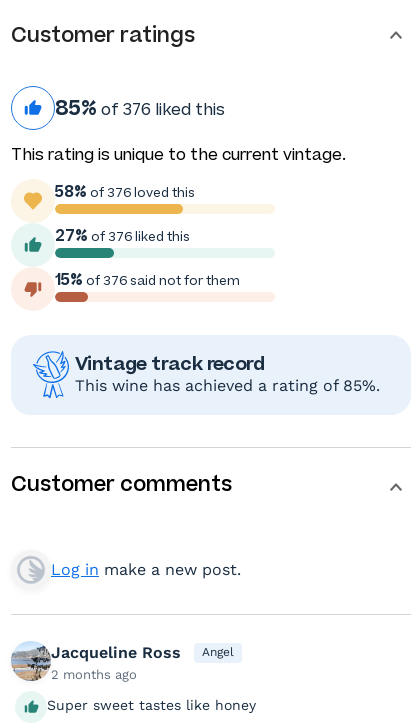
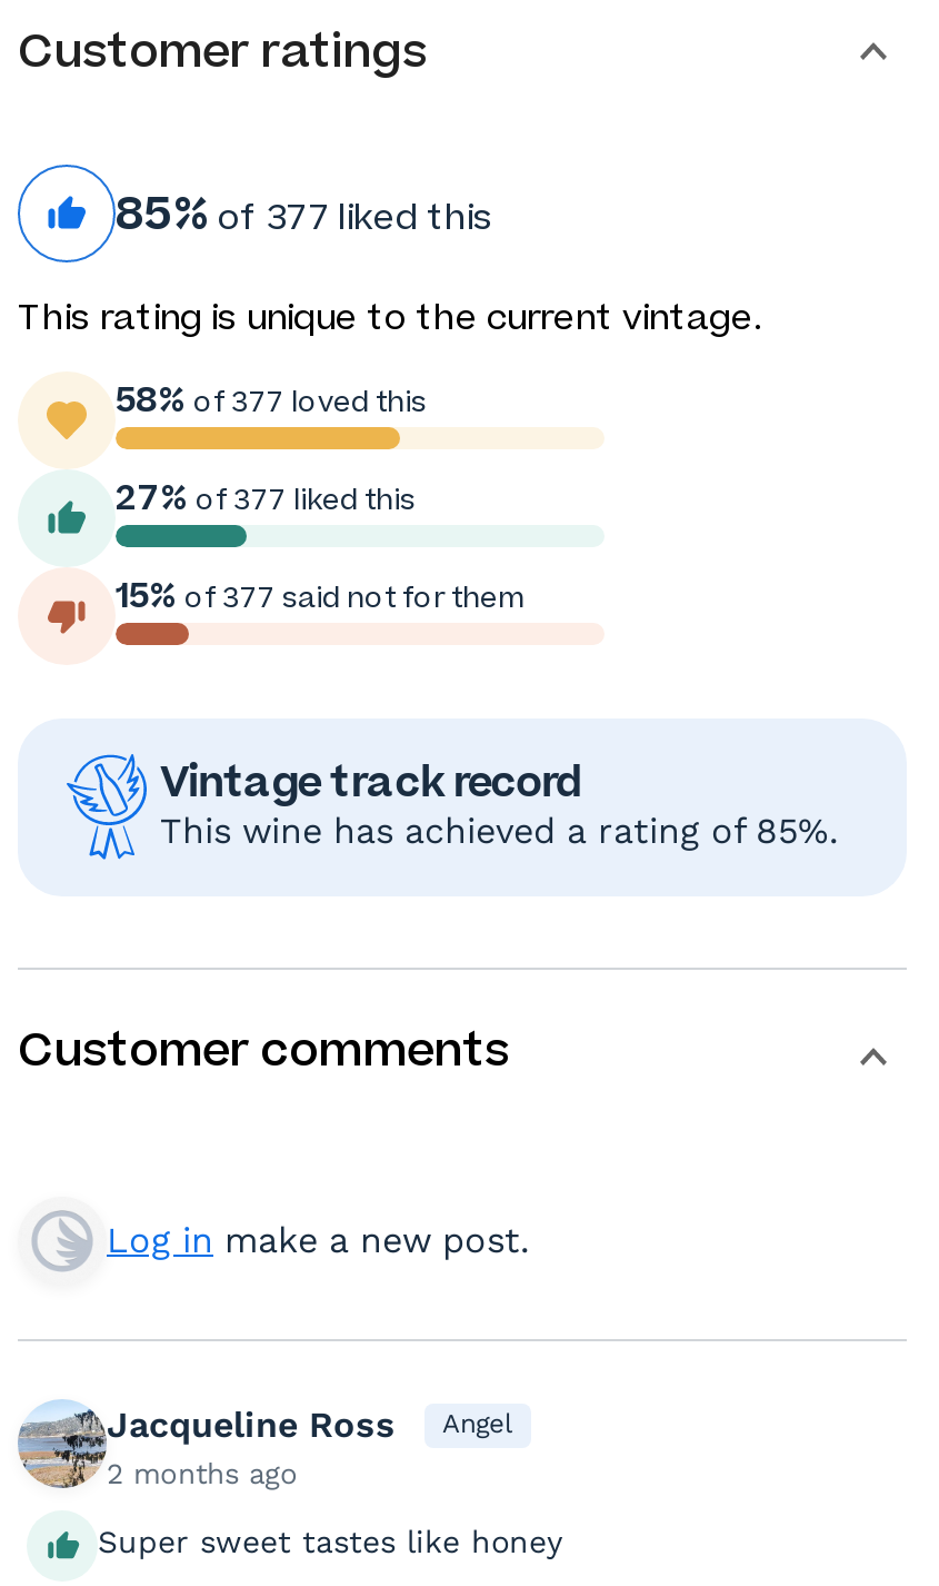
[55,94,225,121] 85% of 376 liked this -> [116,183,493,243] 85% of 377 liked this
[55,181,195,202] 58% of 376 loved this -> [116,376,427,422] 58% of 377 loved this
[55,225,190,246] 27% of 376 liked this -> [116,474,416,520] 27% of 377 liked this
[55,269,240,290] 15% of 376 said not for them -> [116,571,527,618] 15% of 377 said not for them

